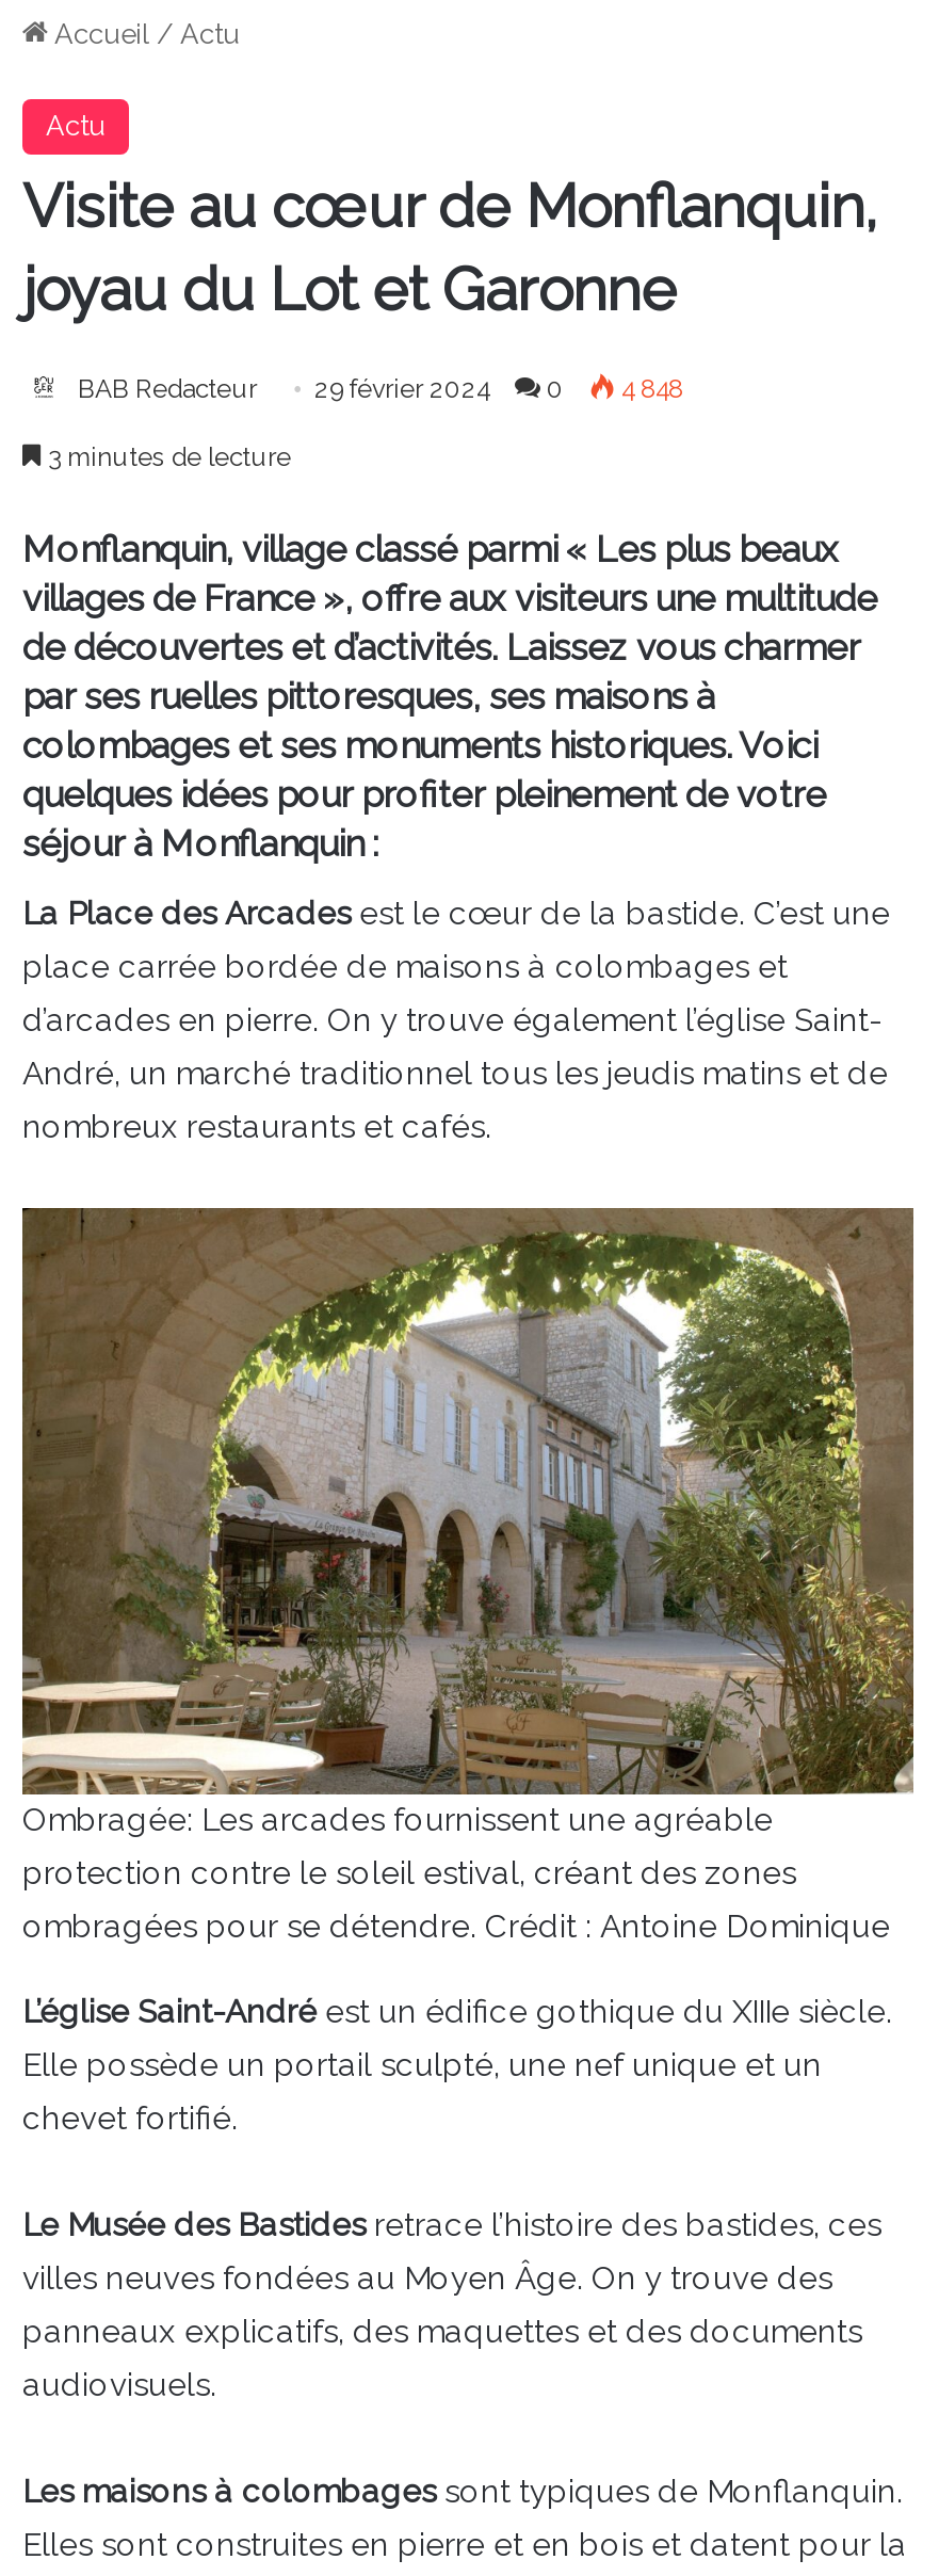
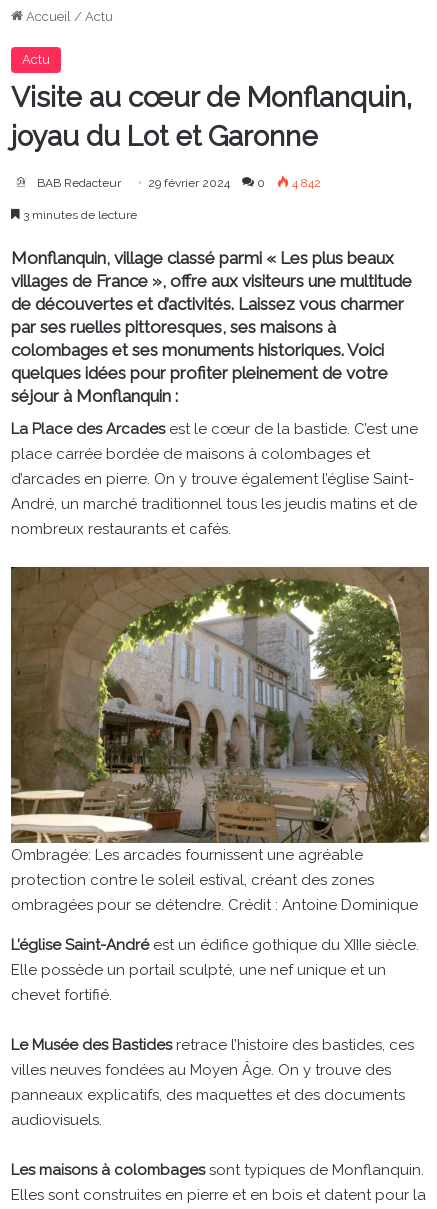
[615,375,683,405] 4 848 -> [289,176,321,190] 4 842

